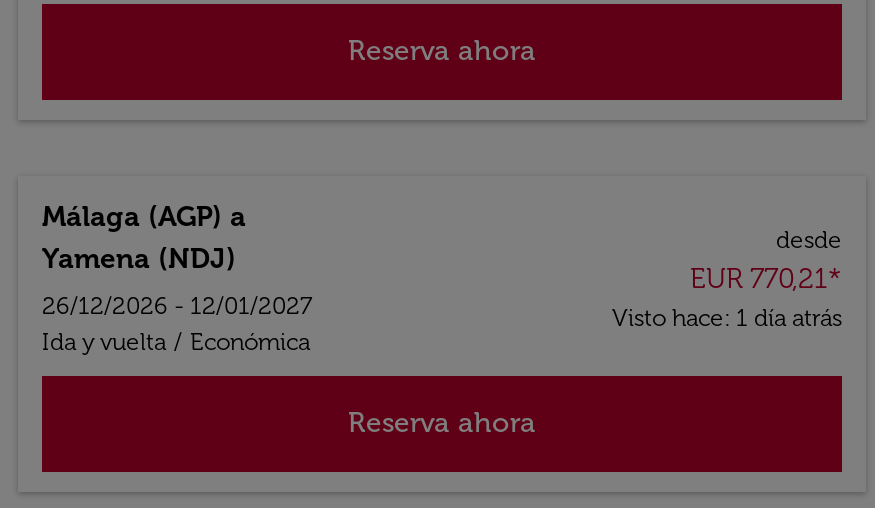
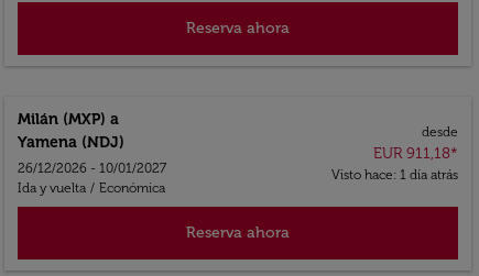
[42,200,246,234] Málaga (AGP) a -> [18,110,119,129] Milán (MXP) a
[690,261,842,295] EUR 770,21* -> [373,143,458,162] EUR 911,18*
[42,292,312,320] 26/12/2026 - 12/01/2027 -> [18,161,166,176] 26/12/2026 - 10/01/2027

